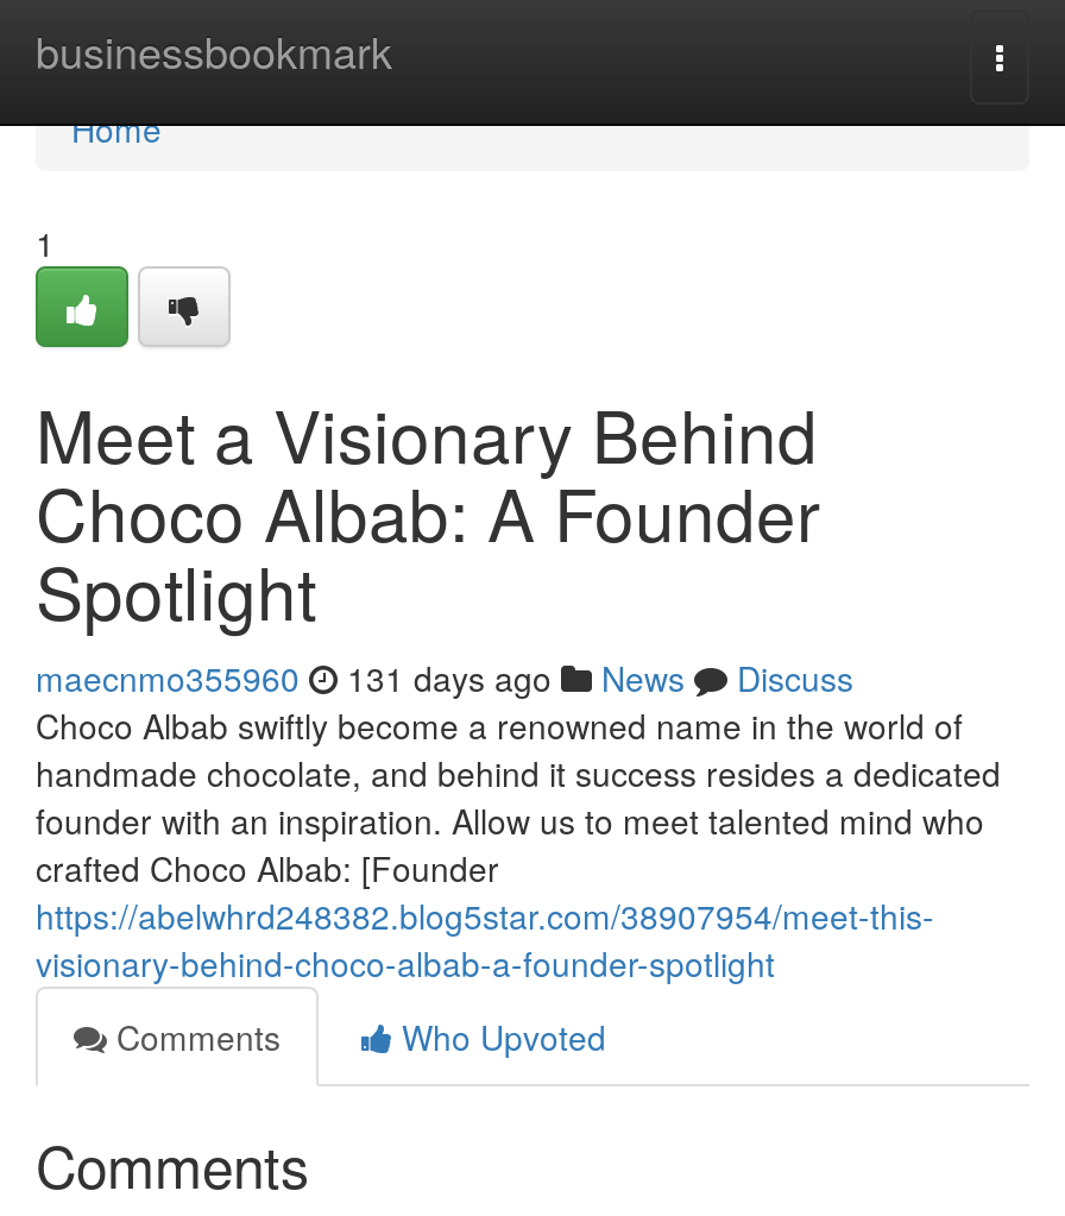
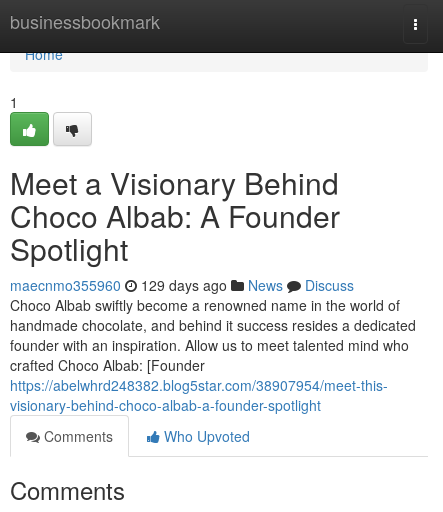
[36,654,853,701] maecnmo355960 131 days ago News Discuss -> [10,275,354,295] maecnmo355960 129 days ago News Discuss

